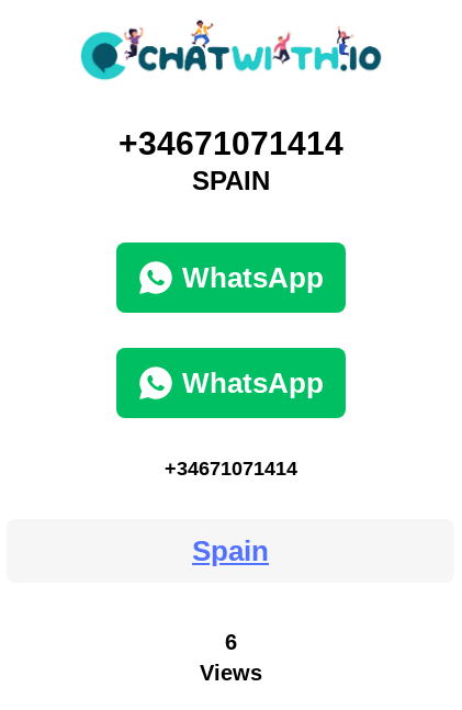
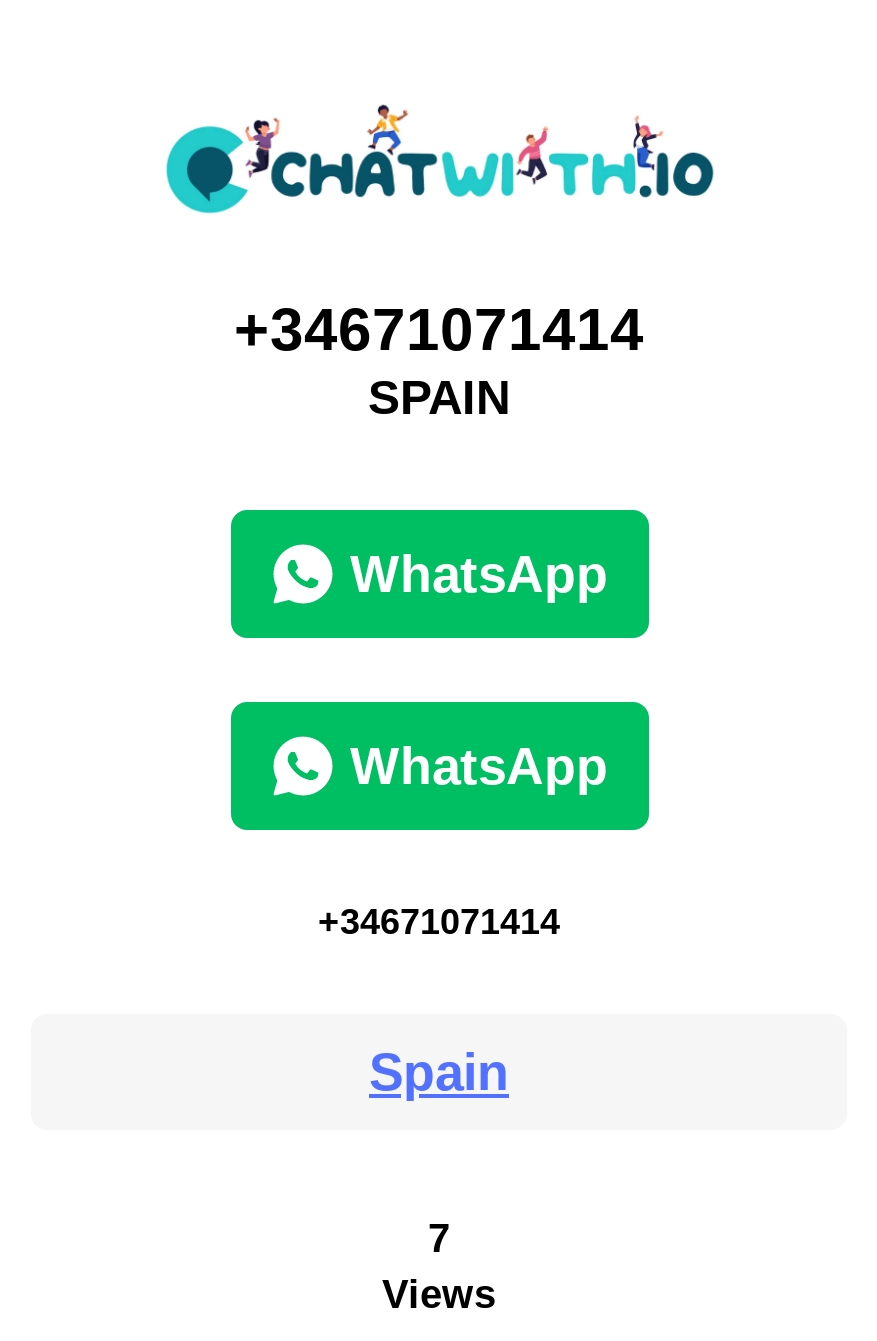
[224,630,236,654] 6 -> [428,1216,450,1260] 7

